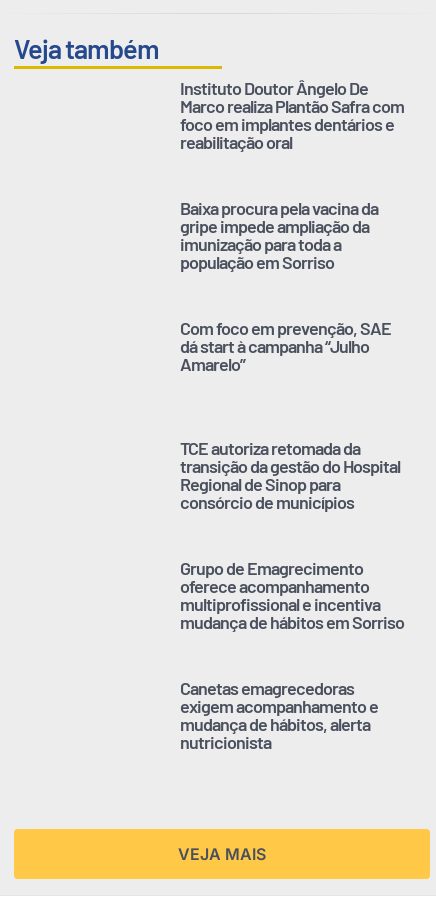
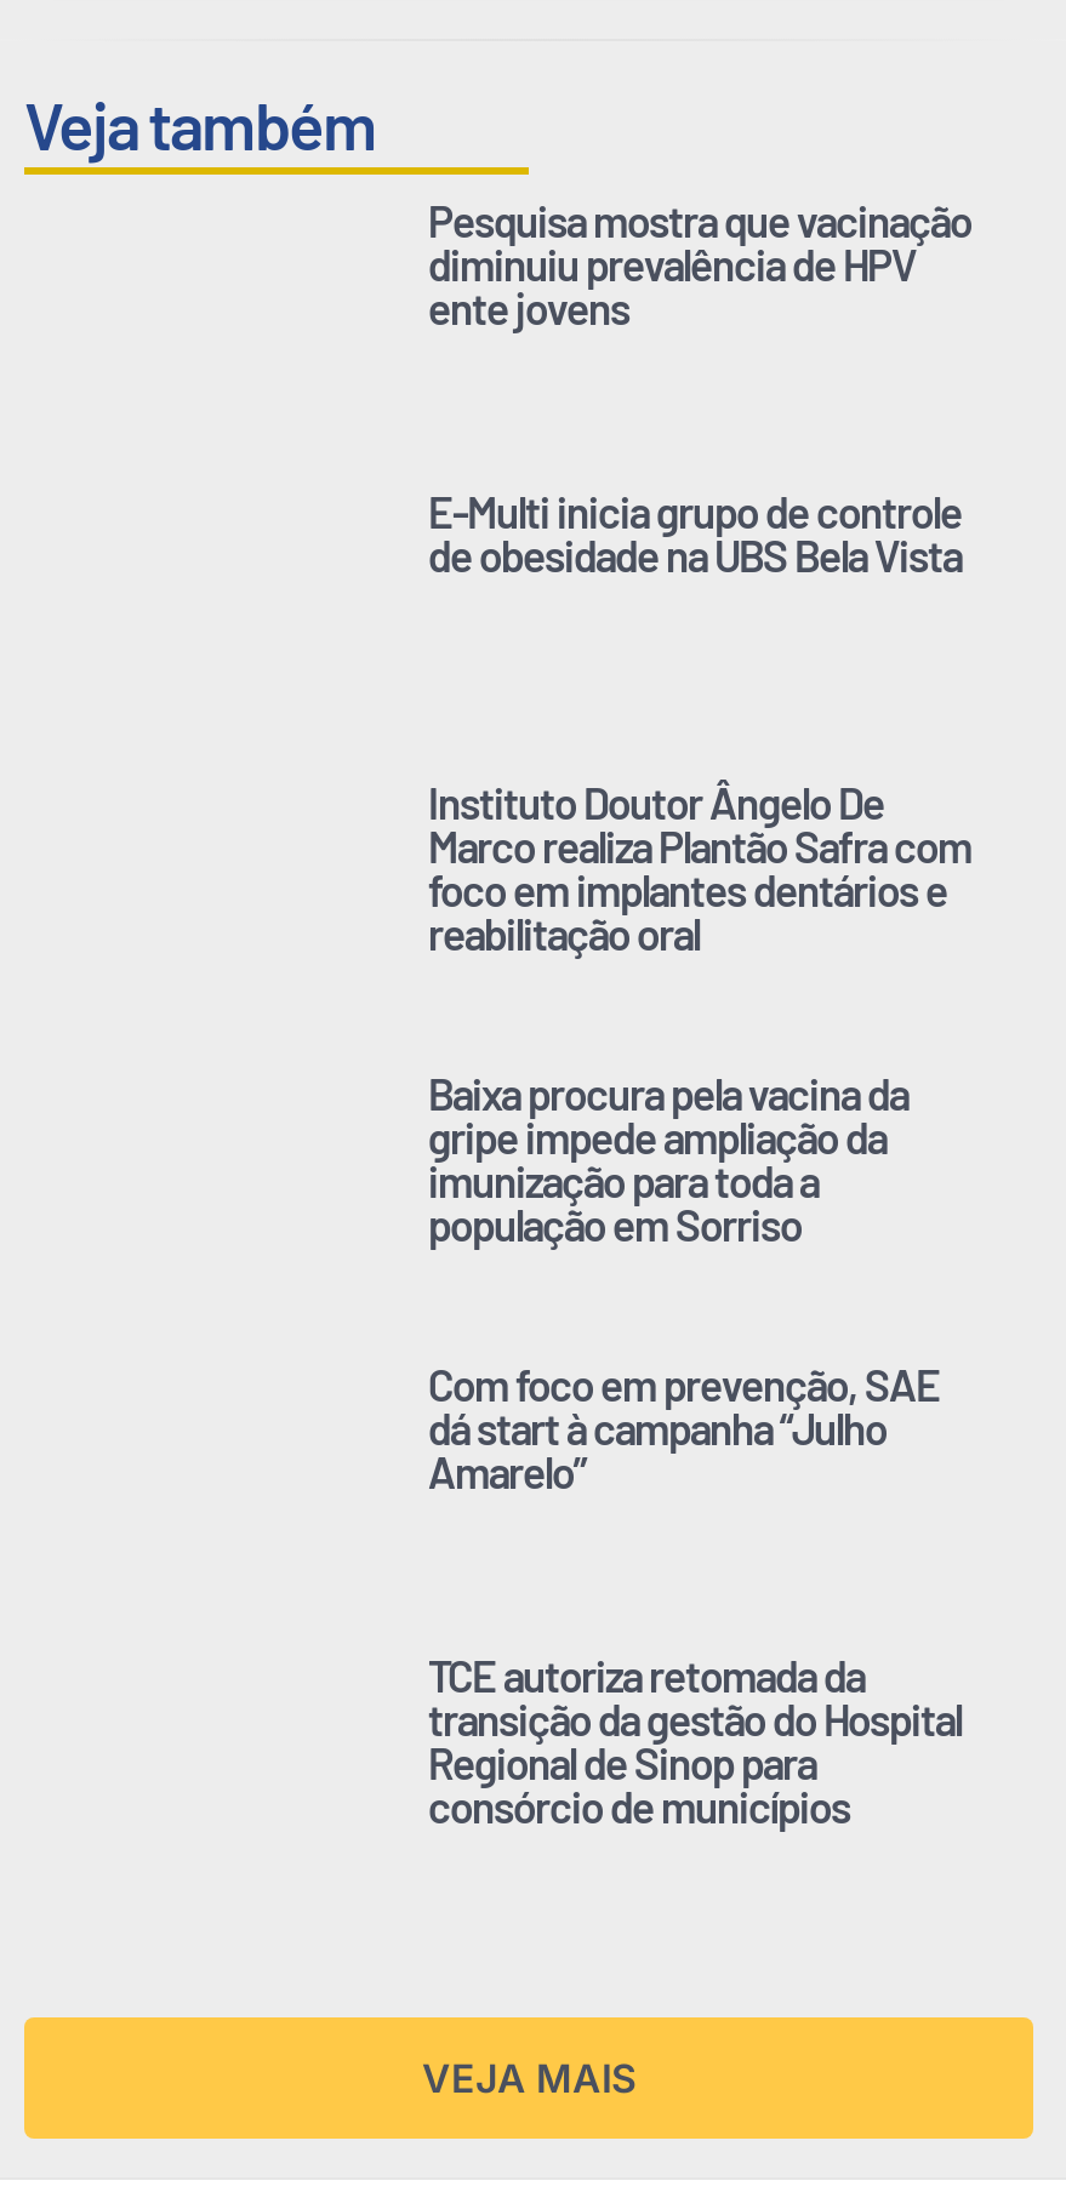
none -> [428,193,971,334] Pesquisa mostra que vacinação | diminuiu prevalência de HPV | ente jovens
none -> [428,484,961,581] E-Multi inicia grupo de controle | de obesidade na UBS Bela Vista
moved [180,77,404,513] -> [428,775,971,1832]: Instituto Doutor Ângelo De | Marco realiza Plantão Safra com | foco em implantes dentários e | ... | Regional de Sinop para | consórcio de municípios
[180,557,404,753] Grupo de Emagrecimento | oferece acompanhamento | multiprofissional e incentiva | mudança de hábitos em Sorriso | Canetas emagrecedoras | exigem acompanhamento e | mudança de hábitos, alerta | nutricionista -> none

